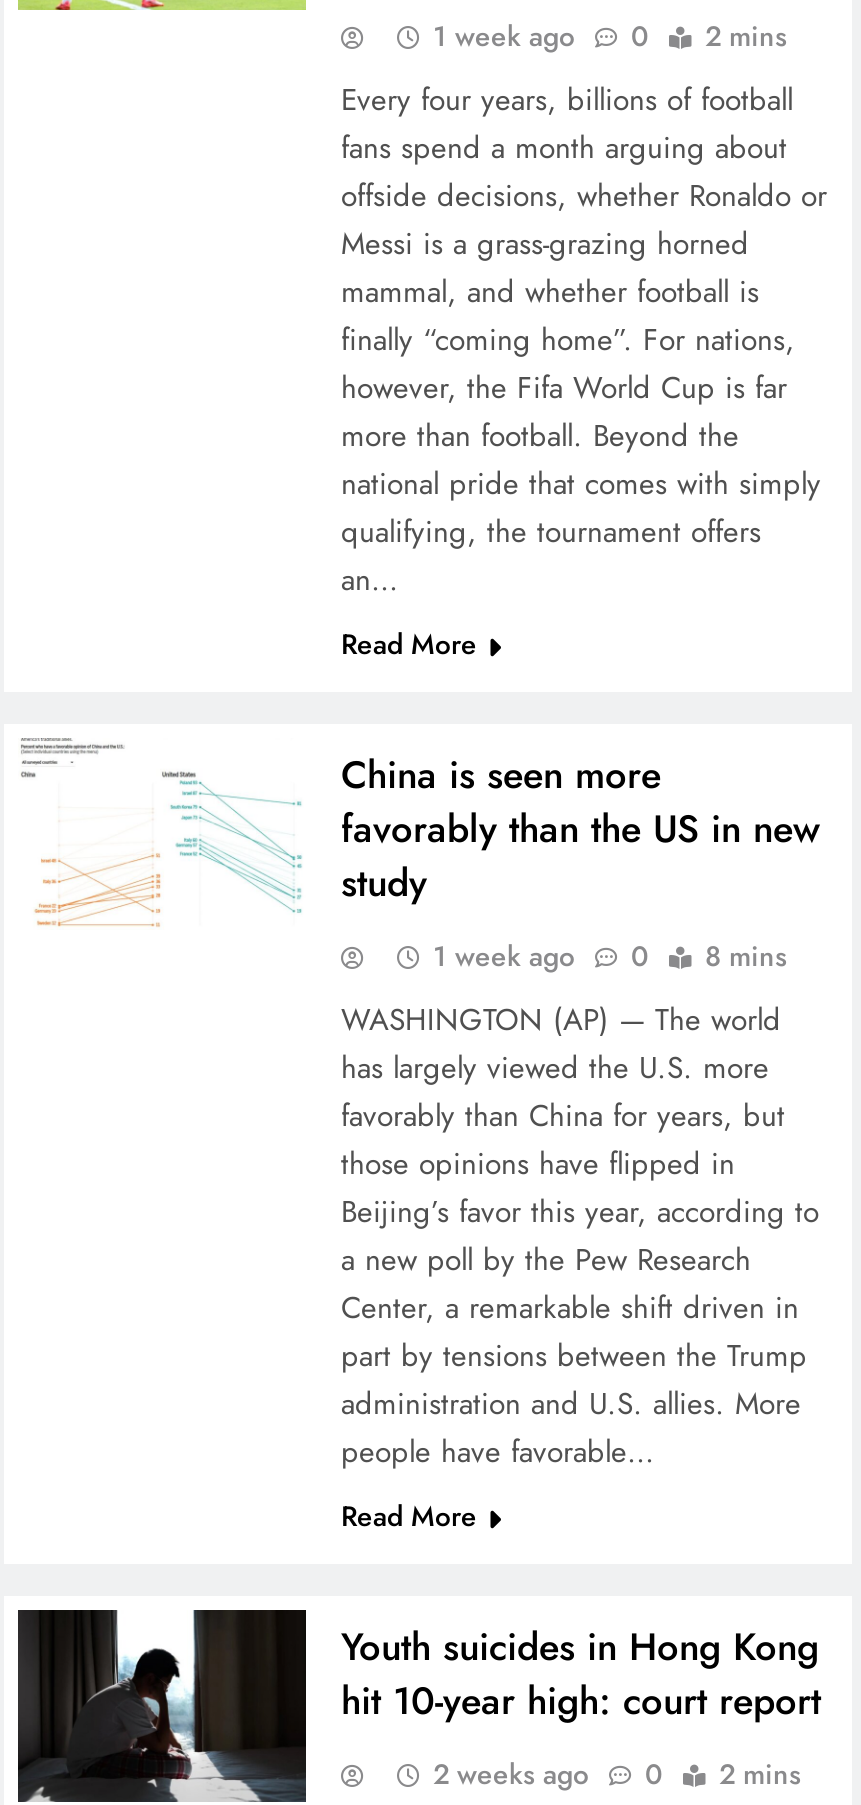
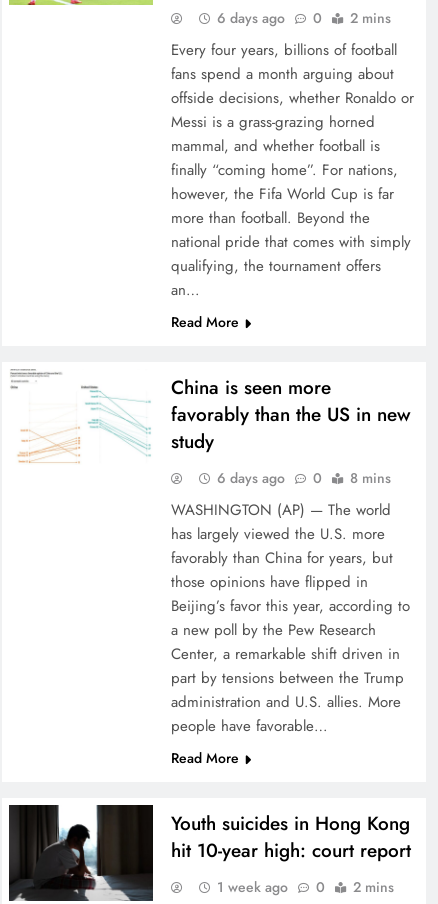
[433,16,787,56] 1 week ago 0 2 mins -> [216,8,390,28] 6 days ago 0 2 mins
[433,936,787,976] 1 week ago 0 8 mins -> [216,468,390,488] 6 days ago 0 8 mins
[433,1754,801,1794] 2 weeks ago 0 2 mins -> [216,877,393,897] 1 week ago 0 2 mins

